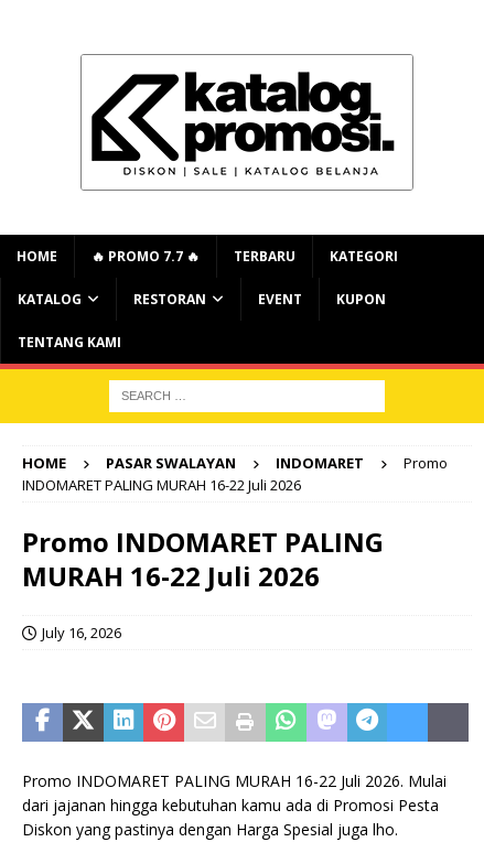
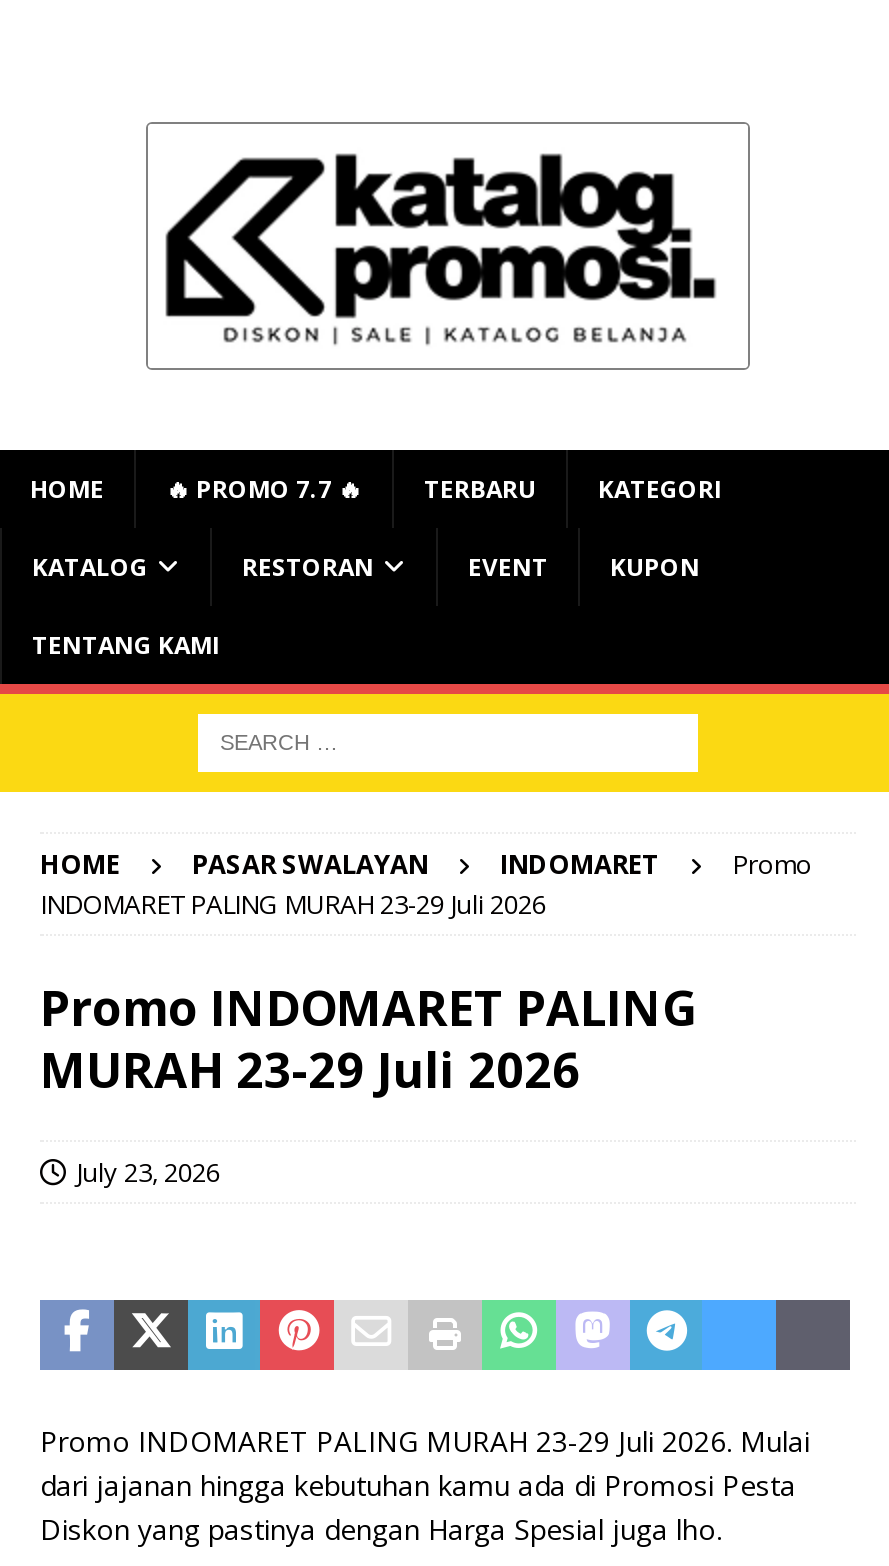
[22,475,301,495] INDOMARET PALING MURAH 16-22 Juli 2026 -> [40,886,546,922] INDOMARET PALING MURAH 23-29 Juli 2026
[22,558,320,594] MURAH 16-22 Juli 2026 -> [40,1036,580,1102] MURAH 23-29 Juli 2026
[42,623,121,643] July 16, 2026 -> [76,1154,220,1190] July 23, 2026
[22,770,447,791] Promo INDOMARET PALING MURAH 16-22 Juli 2026. Mulai -> [40,1422,810,1460] Promo INDOMARET PALING MURAH 23-29 Juli 2026. Mulai

